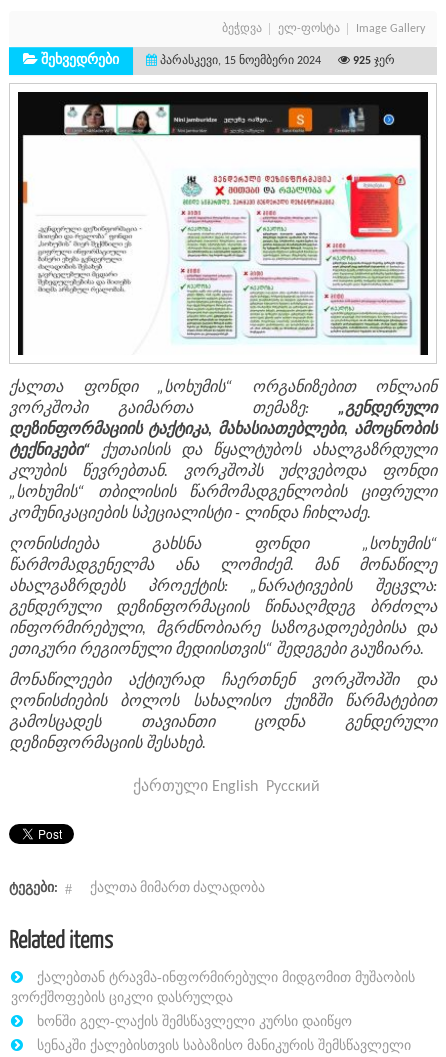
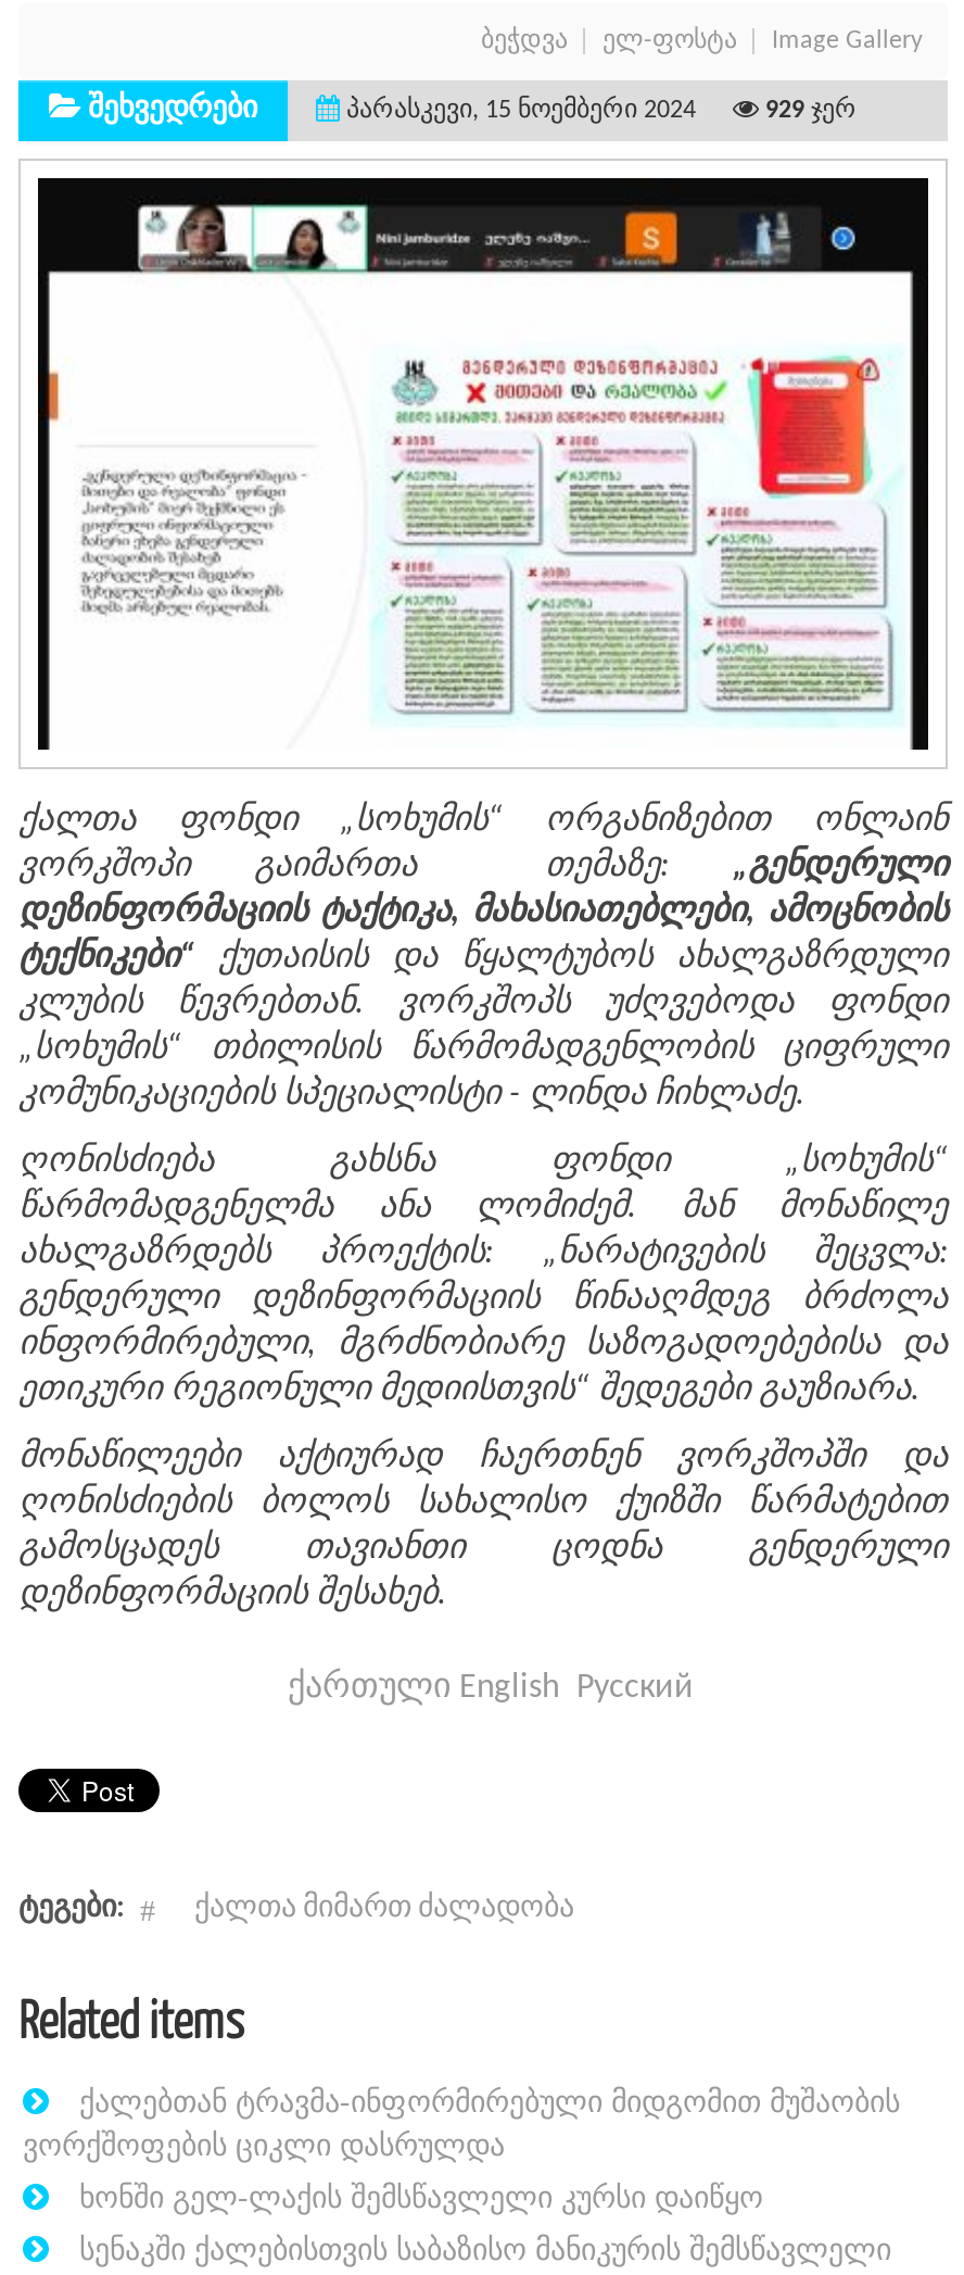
[353,55,395,67] 925 ჯერ -> [765,98,857,124] 929 ჯერ

